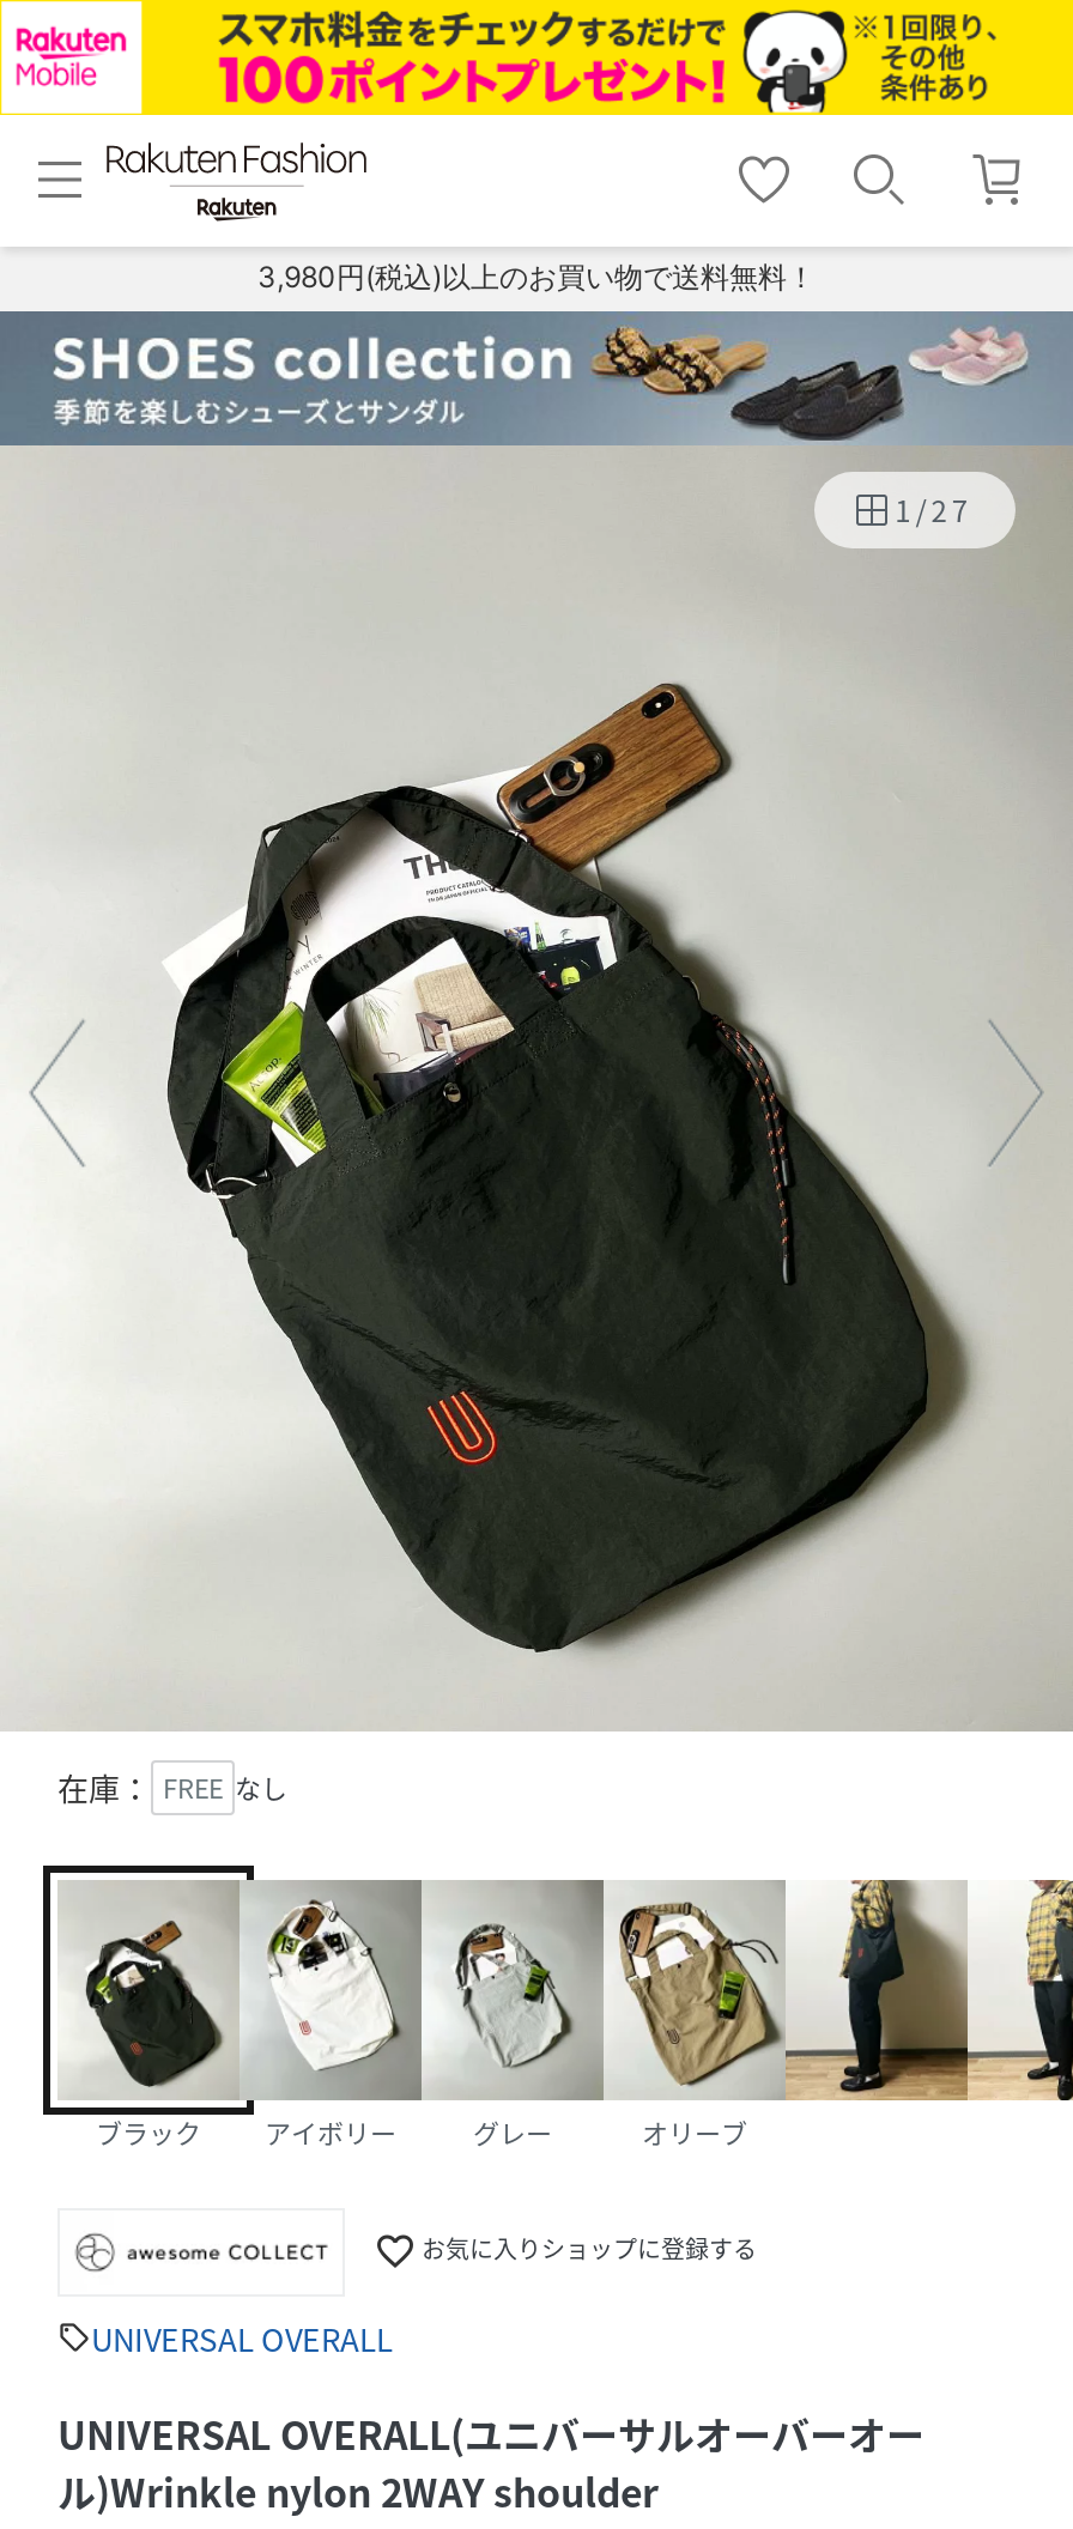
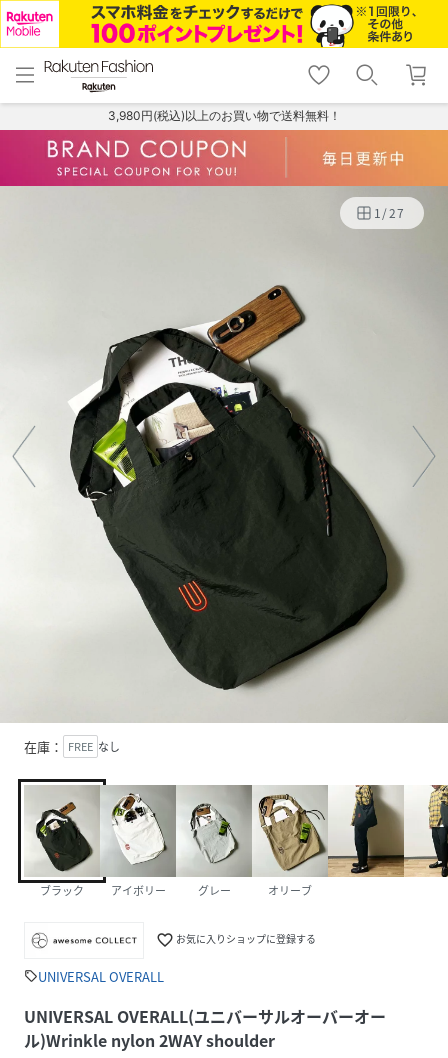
[7,309,1066,445] [image] -> [3,129,445,186] [image]

